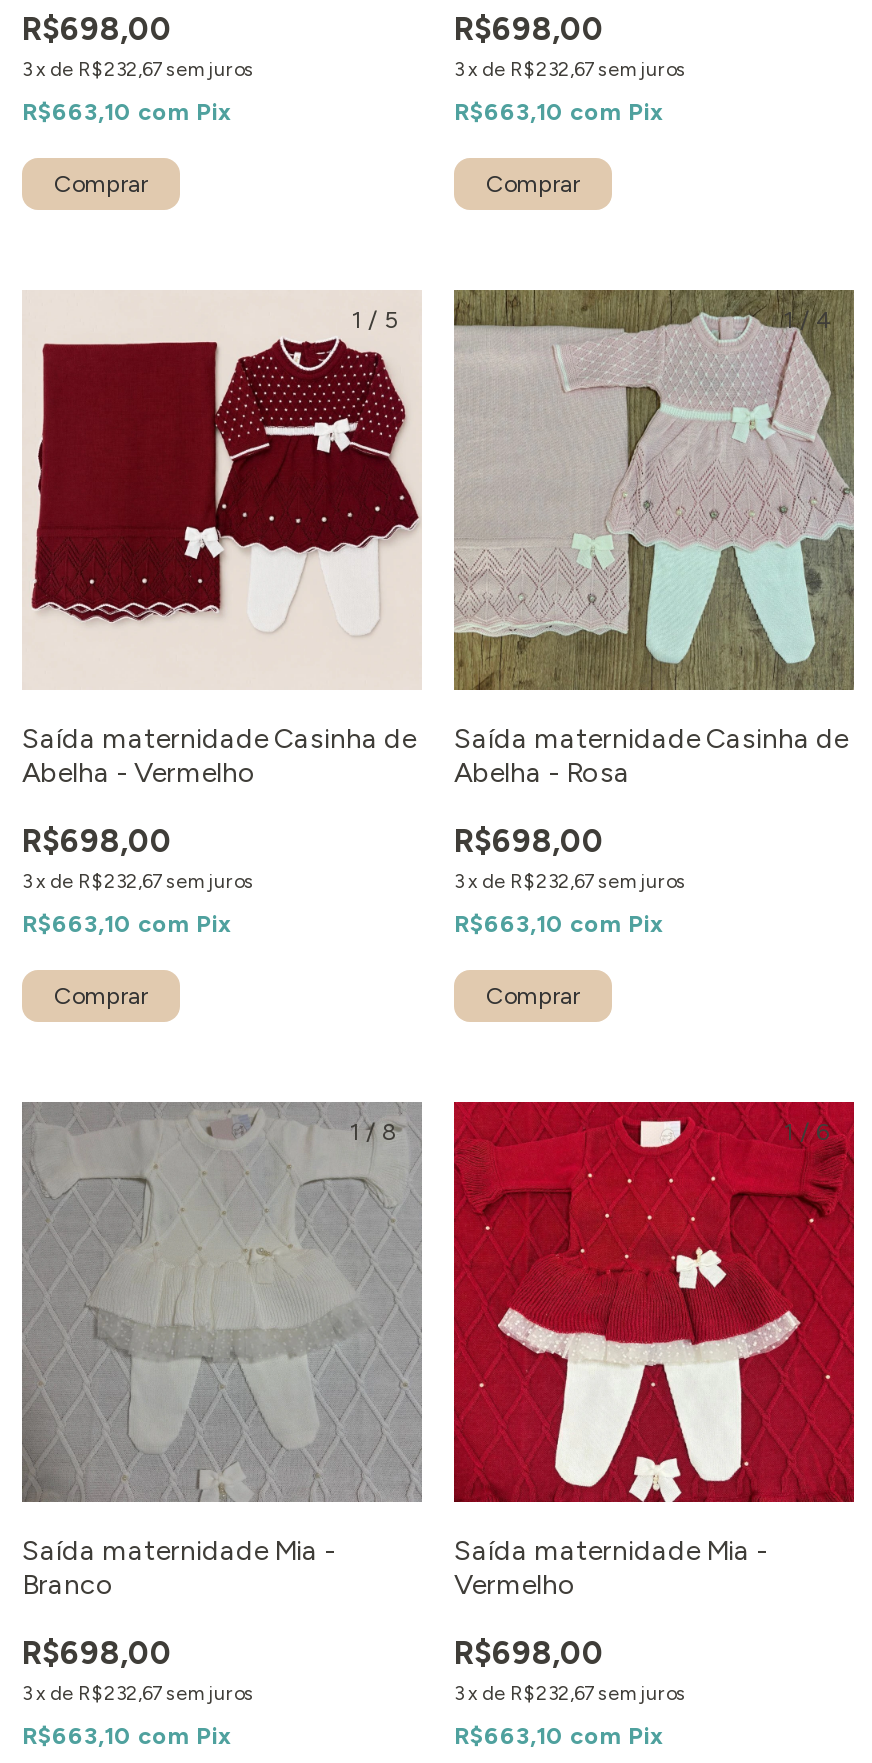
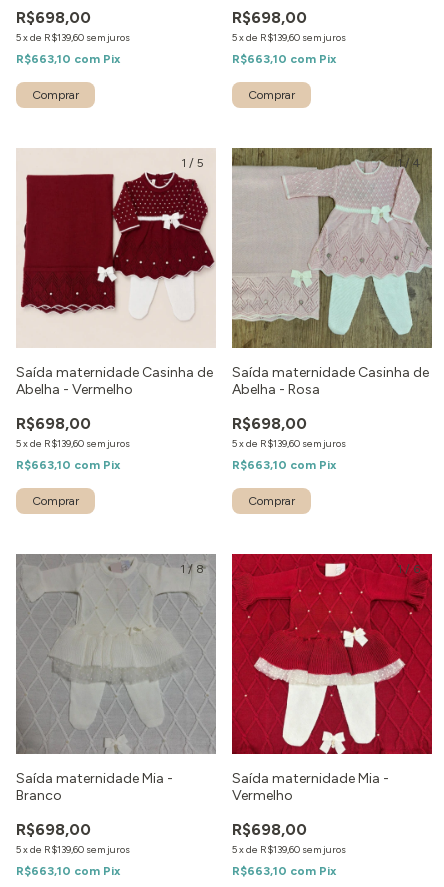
[22,56,254,82] 3 x de R$232,67 sem juros -> [16,31,130,44] 5 x de R$139,60 sem juros
[454,56,686,82] 3 x de R$232,67 sem juros -> [232,31,346,44] 5 x de R$139,60 sem juros
[22,868,254,894] 3 x de R$232,67 sem juros -> [16,437,130,450] 5 x de R$139,60 sem juros
[454,868,686,894] 3 x de R$232,67 sem juros -> [232,437,346,450] 5 x de R$139,60 sem juros
[22,1680,254,1706] 3 x de R$232,67 sem juros -> [16,843,130,856] 5 x de R$139,60 sem juros
[454,1680,686,1706] 3 x de R$232,67 sem juros -> [232,843,346,856] 5 x de R$139,60 sem juros

